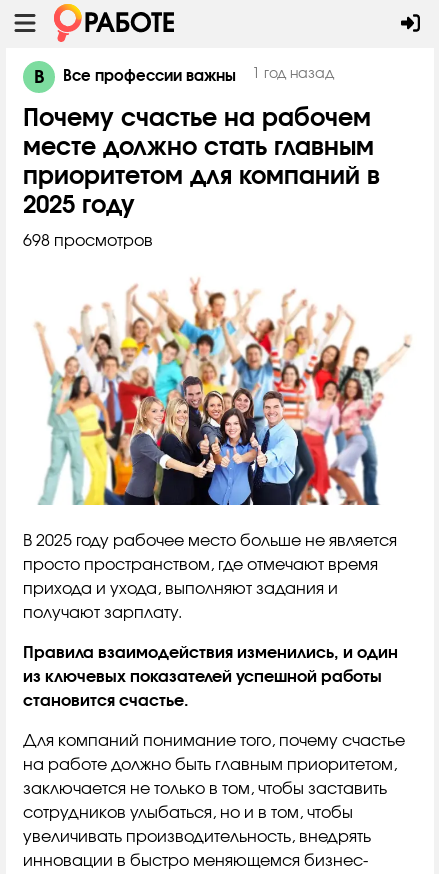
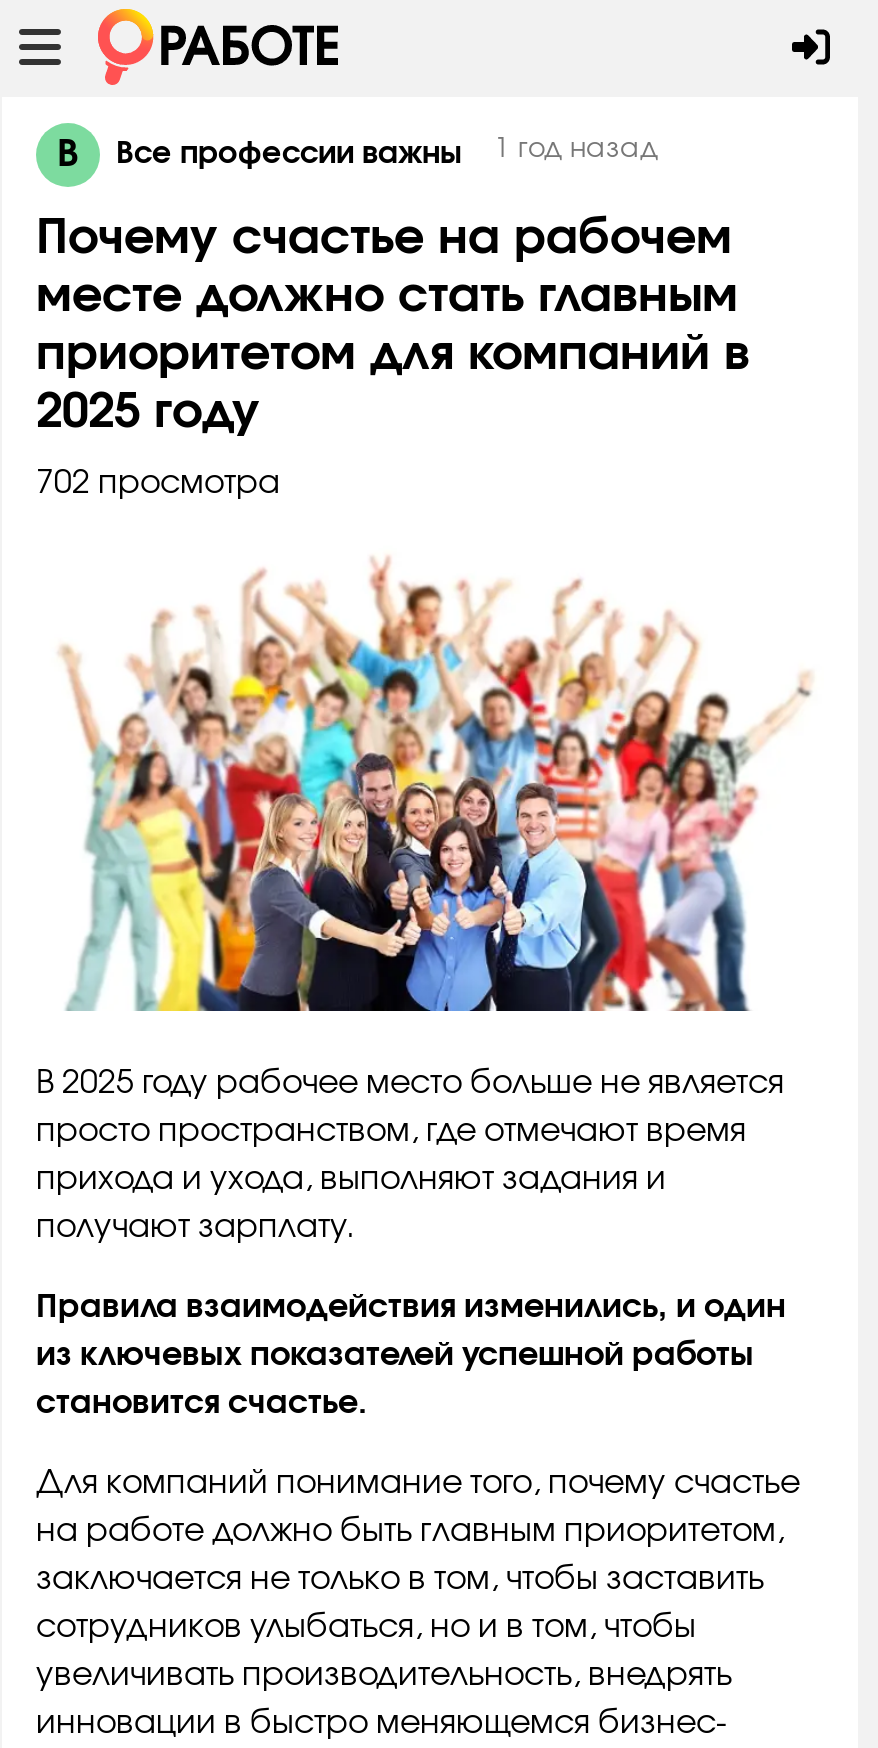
[23,233,153,249] 698 просмотров -> [36,467,280,499] 702 просмотра

